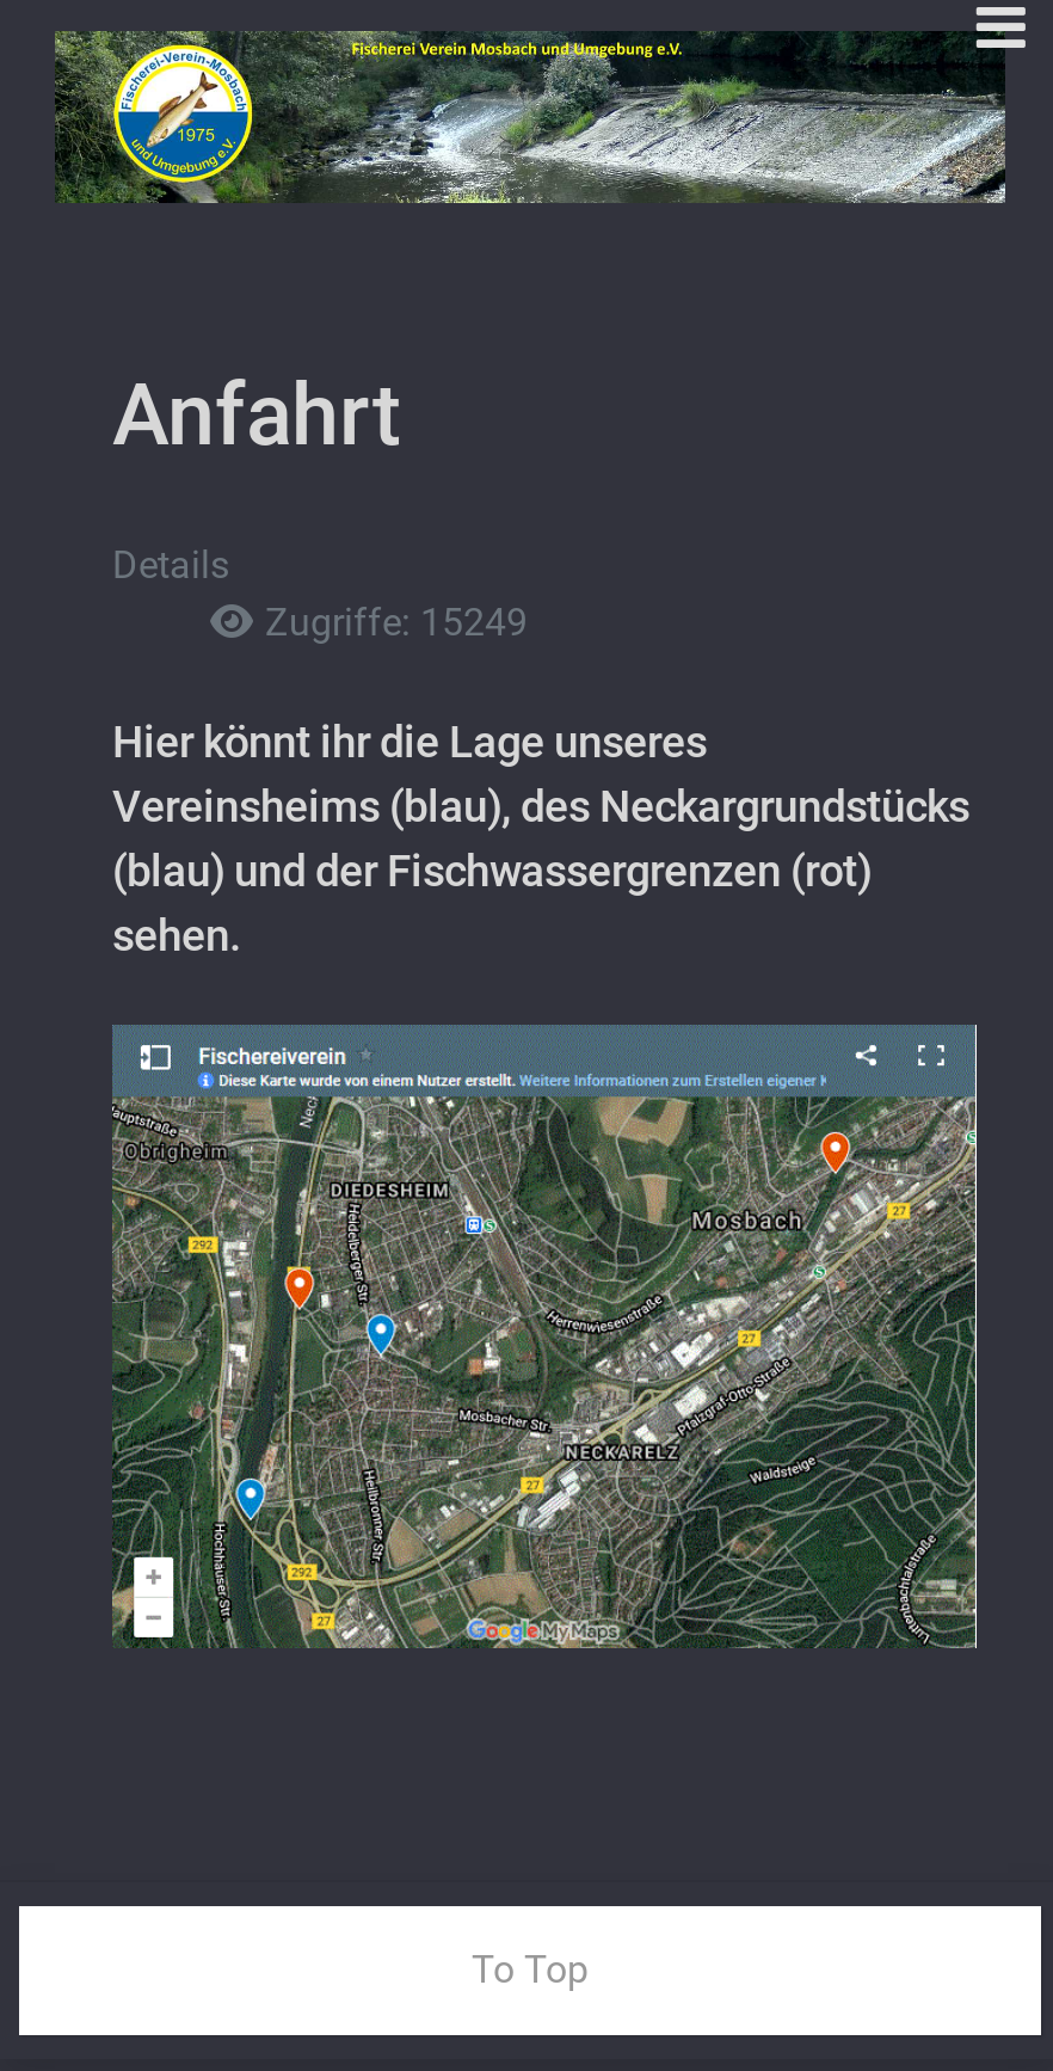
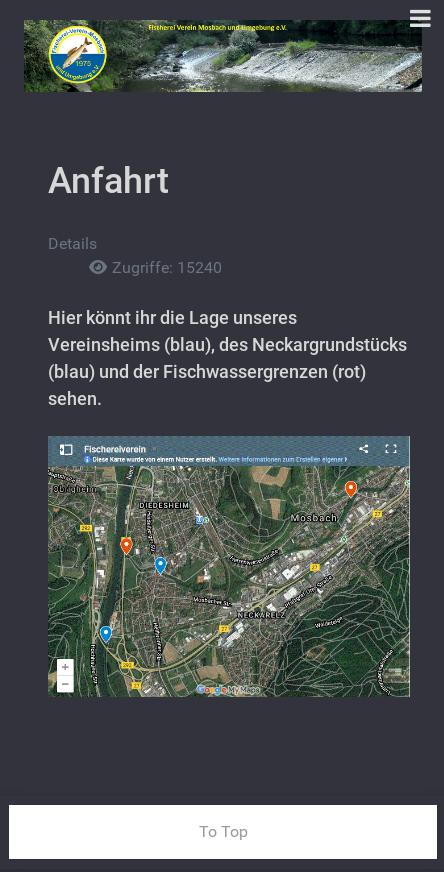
[265,601,528,646] Zugriffe: 15249 -> [112,258,222,277] Zugriffe: 15240

